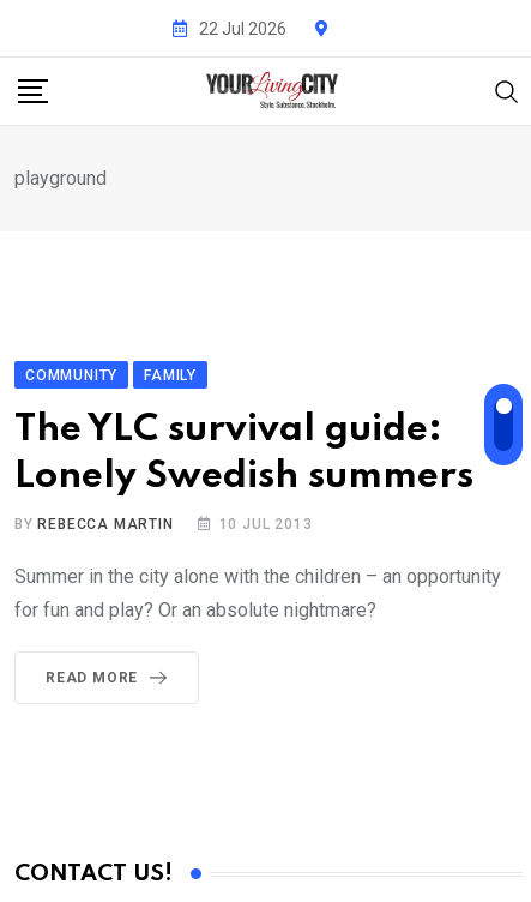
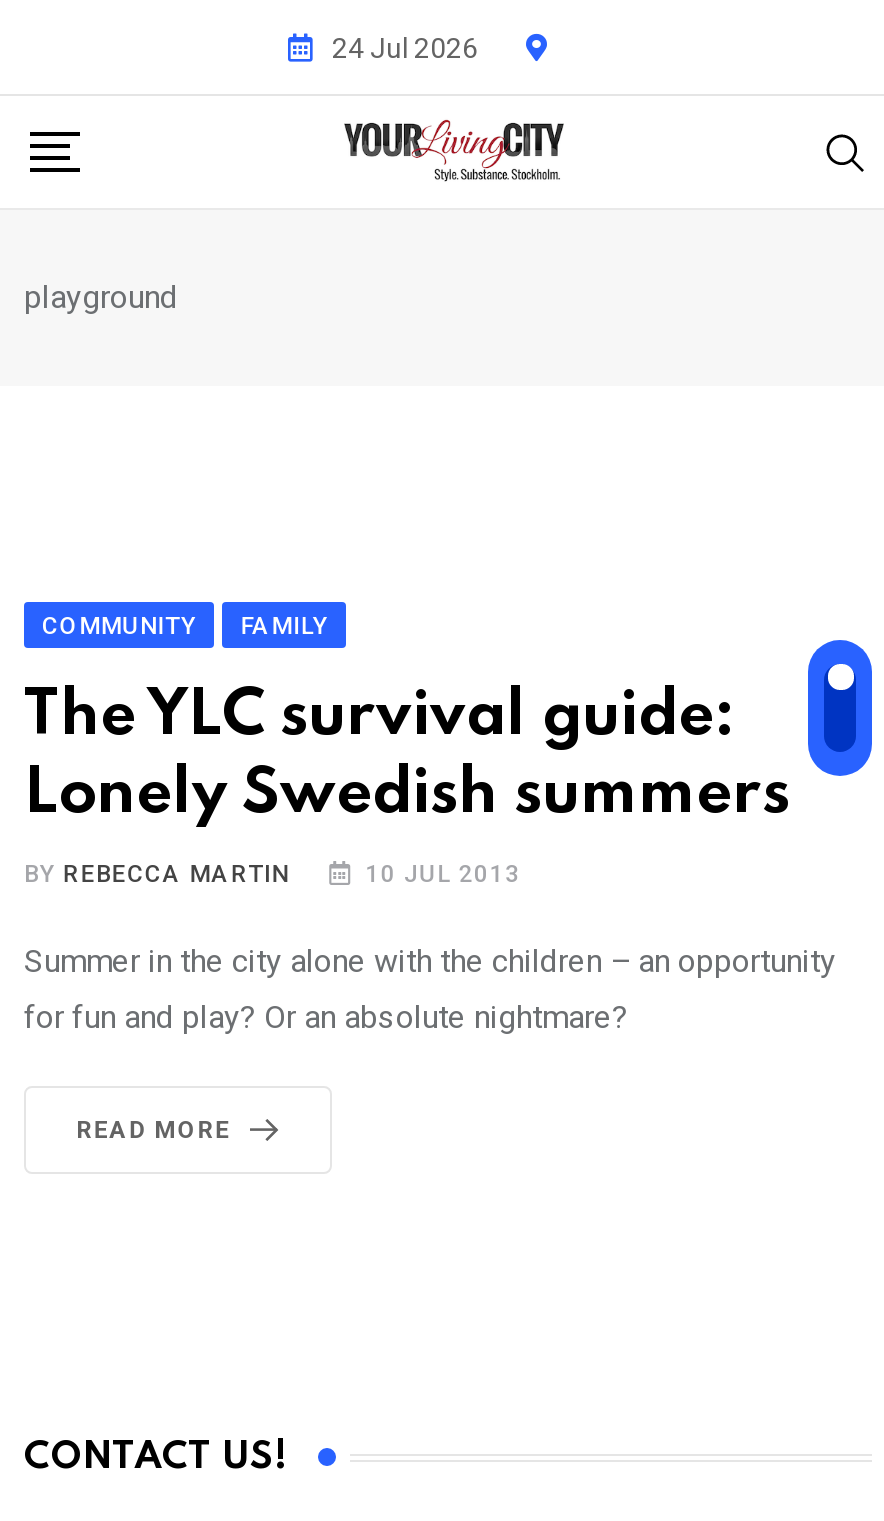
[199,19,286,38] 22 Jul 2026 -> [332,31,478,63] 24 Jul 2026

